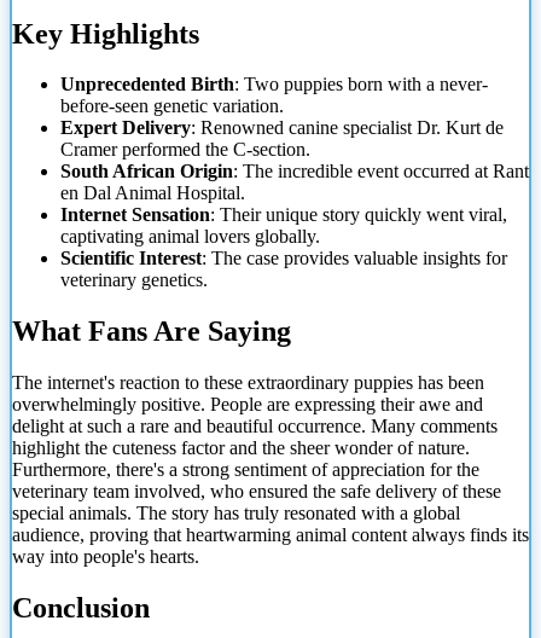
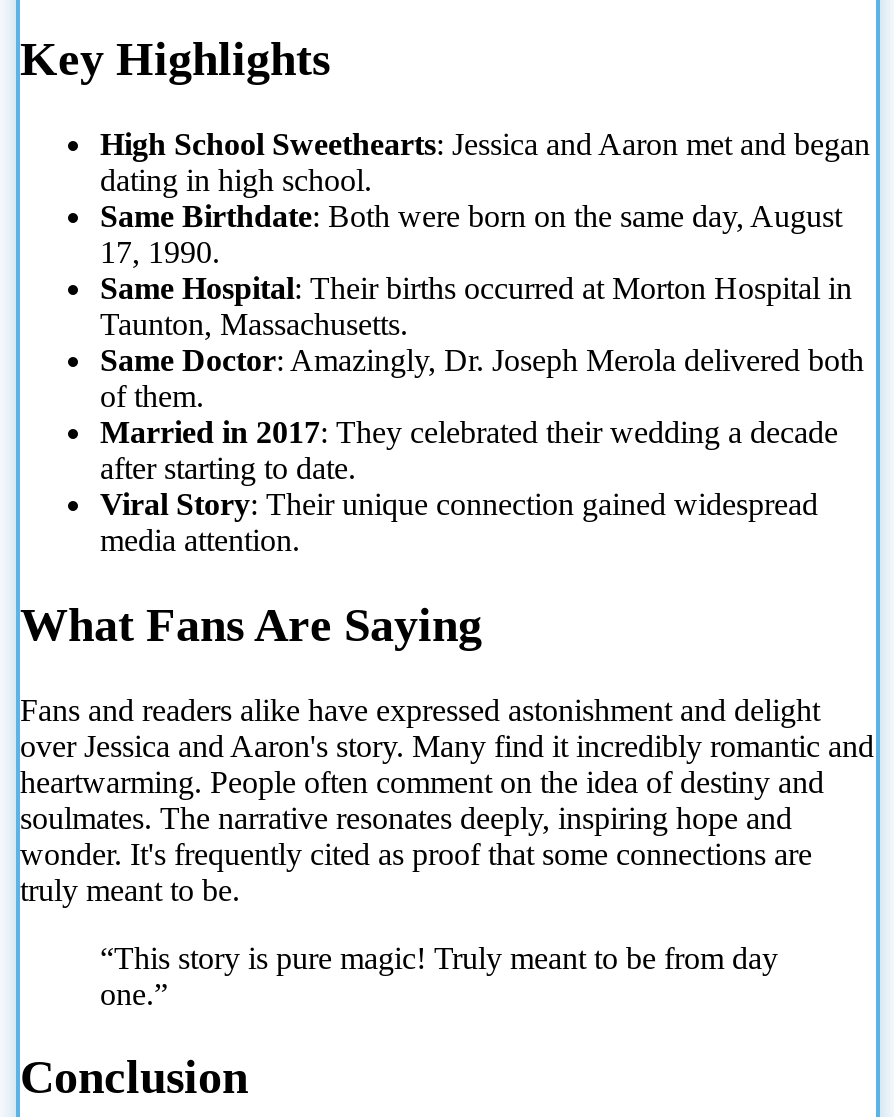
[60,74,529,290] Unprecedented Birth: Two puppies born with a never- | before-seen genetic variation. | Expert Delivery: Renowned canine specialist Dr. Kurt de | Cramer performed the C-section. | South African Origin: The incredible event occurred at Rant | en Dal Animal Hospital. | Internet Sensation: Their unique story quickly went viral, | captivating animal lovers globally. | Scientific Interest: The case provides valuable insights for | veterinary genetics. -> [100,127,870,557] High School Sweethearts: Jessica and Aaron met and began | dating in high school. | Same Birthdate: Both were born on the same day, August | 17, 1990. | Same Hospital: Their births occurred at Morton Hospital in | Taunton, Massachusetts. | Same Doctor: Amazingly, Dr. Joseph Merola delivered both | of them. | Married in 2017: They celebrated their wedding a decade | after starting to date. | Viral Story: Their unique connection gained widespread | media attention.
[12,372,529,567] The internet's reaction to these extraordinary puppies has been | overwhelmingly positive. People are expressing their awe and | delight at such a rare and beautiful occurrence. Many comments | highlight the cuteness factor and the sheer wonder of nature. | Furthermore, there's a strong sentiment of appreciation for the | veterinary team involved, who ensured the safe delivery of these | special animals. The story has truly resonated with a global | audience, proving that heartwarming animal content always finds its | way into people's hearts. -> [20,692,874,1010] Fans and readers alike have expressed astonishment and delight | over Jessica and Aaron's story. Many find it incredibly romantic and | heartwarming. People often comment on the idea of destiny and | soulmates. The narrative resonates deeply, inspiring hope and | wonder. It's frequently cited as proof that some connections are | truly meant to be. | “This story is pure magic! Truly meant to be from day | one.”

